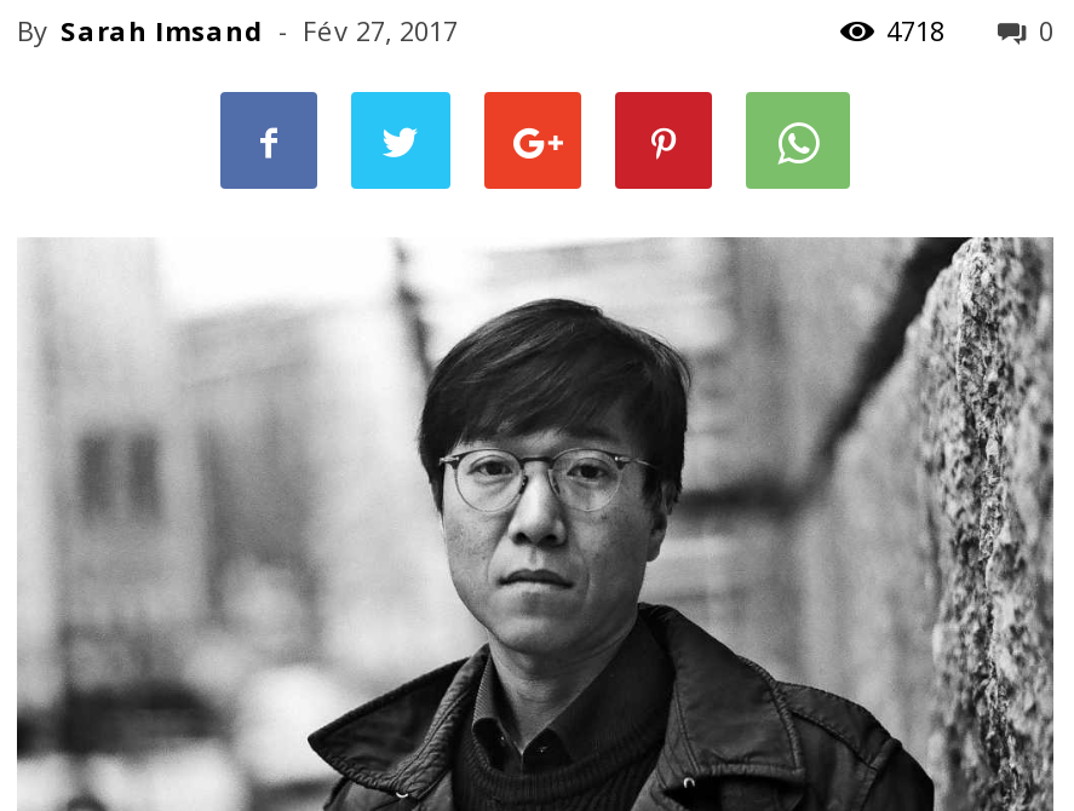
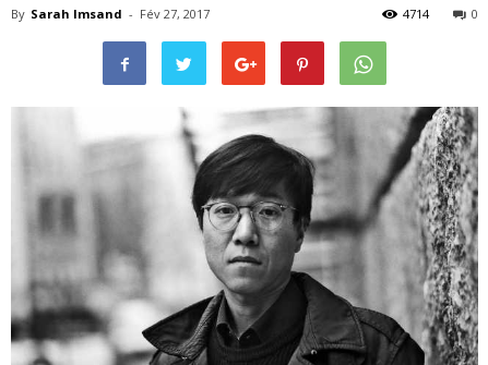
[886,12,944,48] 4718 -> [403,5,429,22] 4714

